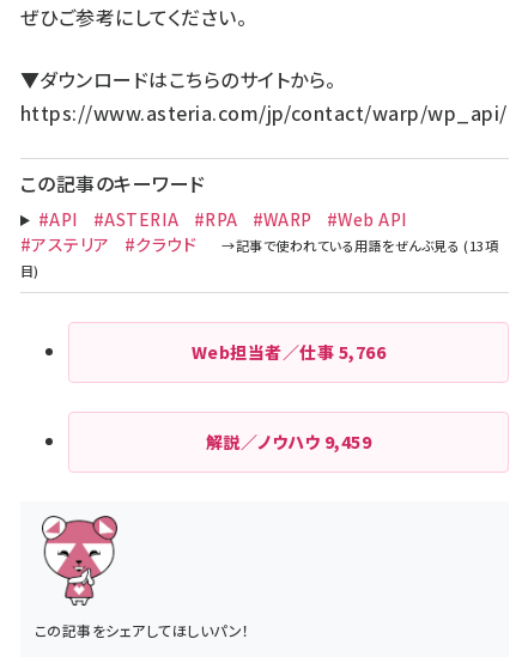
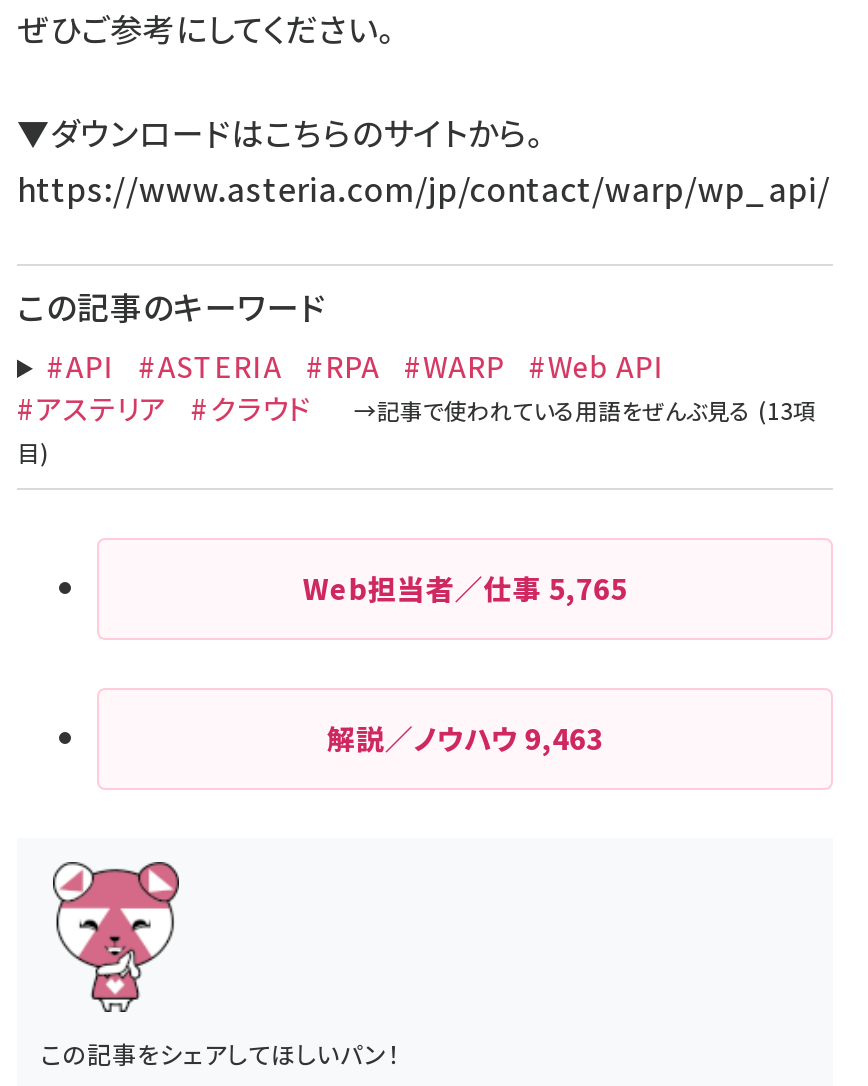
[191,340,386,364] Web担当者／仕事5,766 -> [303,568,627,608] Web担当者／仕事5,765
[206,430,371,454] 解説／ノウハウ9,459 -> [327,718,603,758] 解説／ノウハウ9,463

